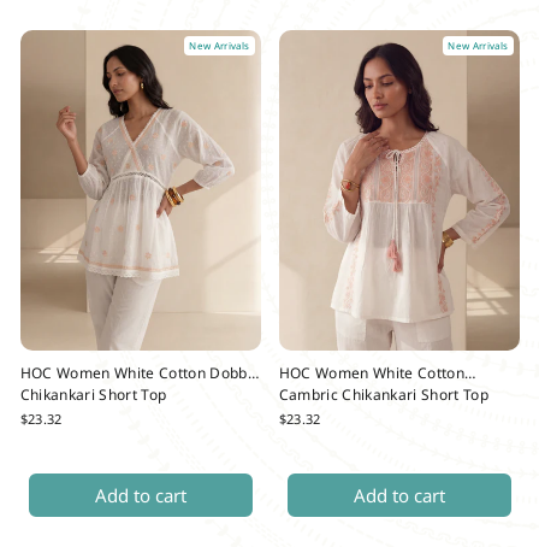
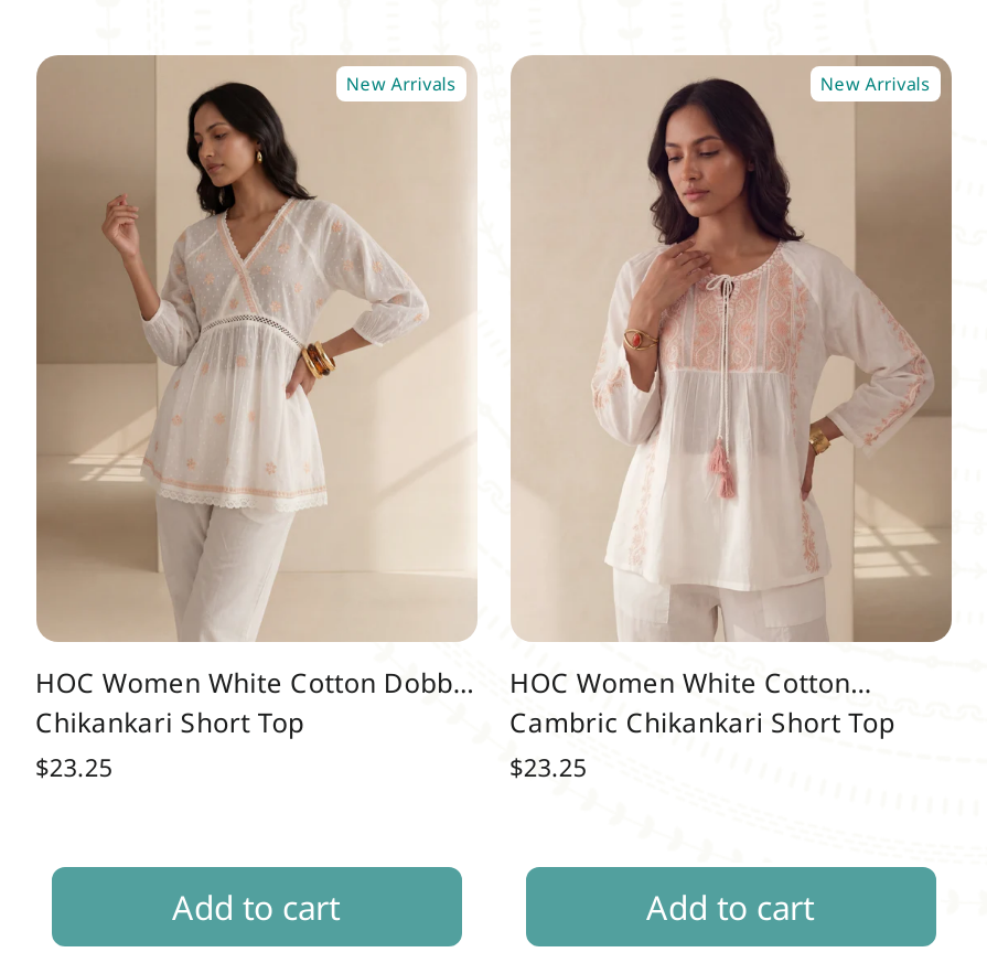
[20,410,62,428] $23.32 -> [35,750,113,783] $23.25
[279,410,321,428] $23.32 -> [509,750,587,783] $23.25

